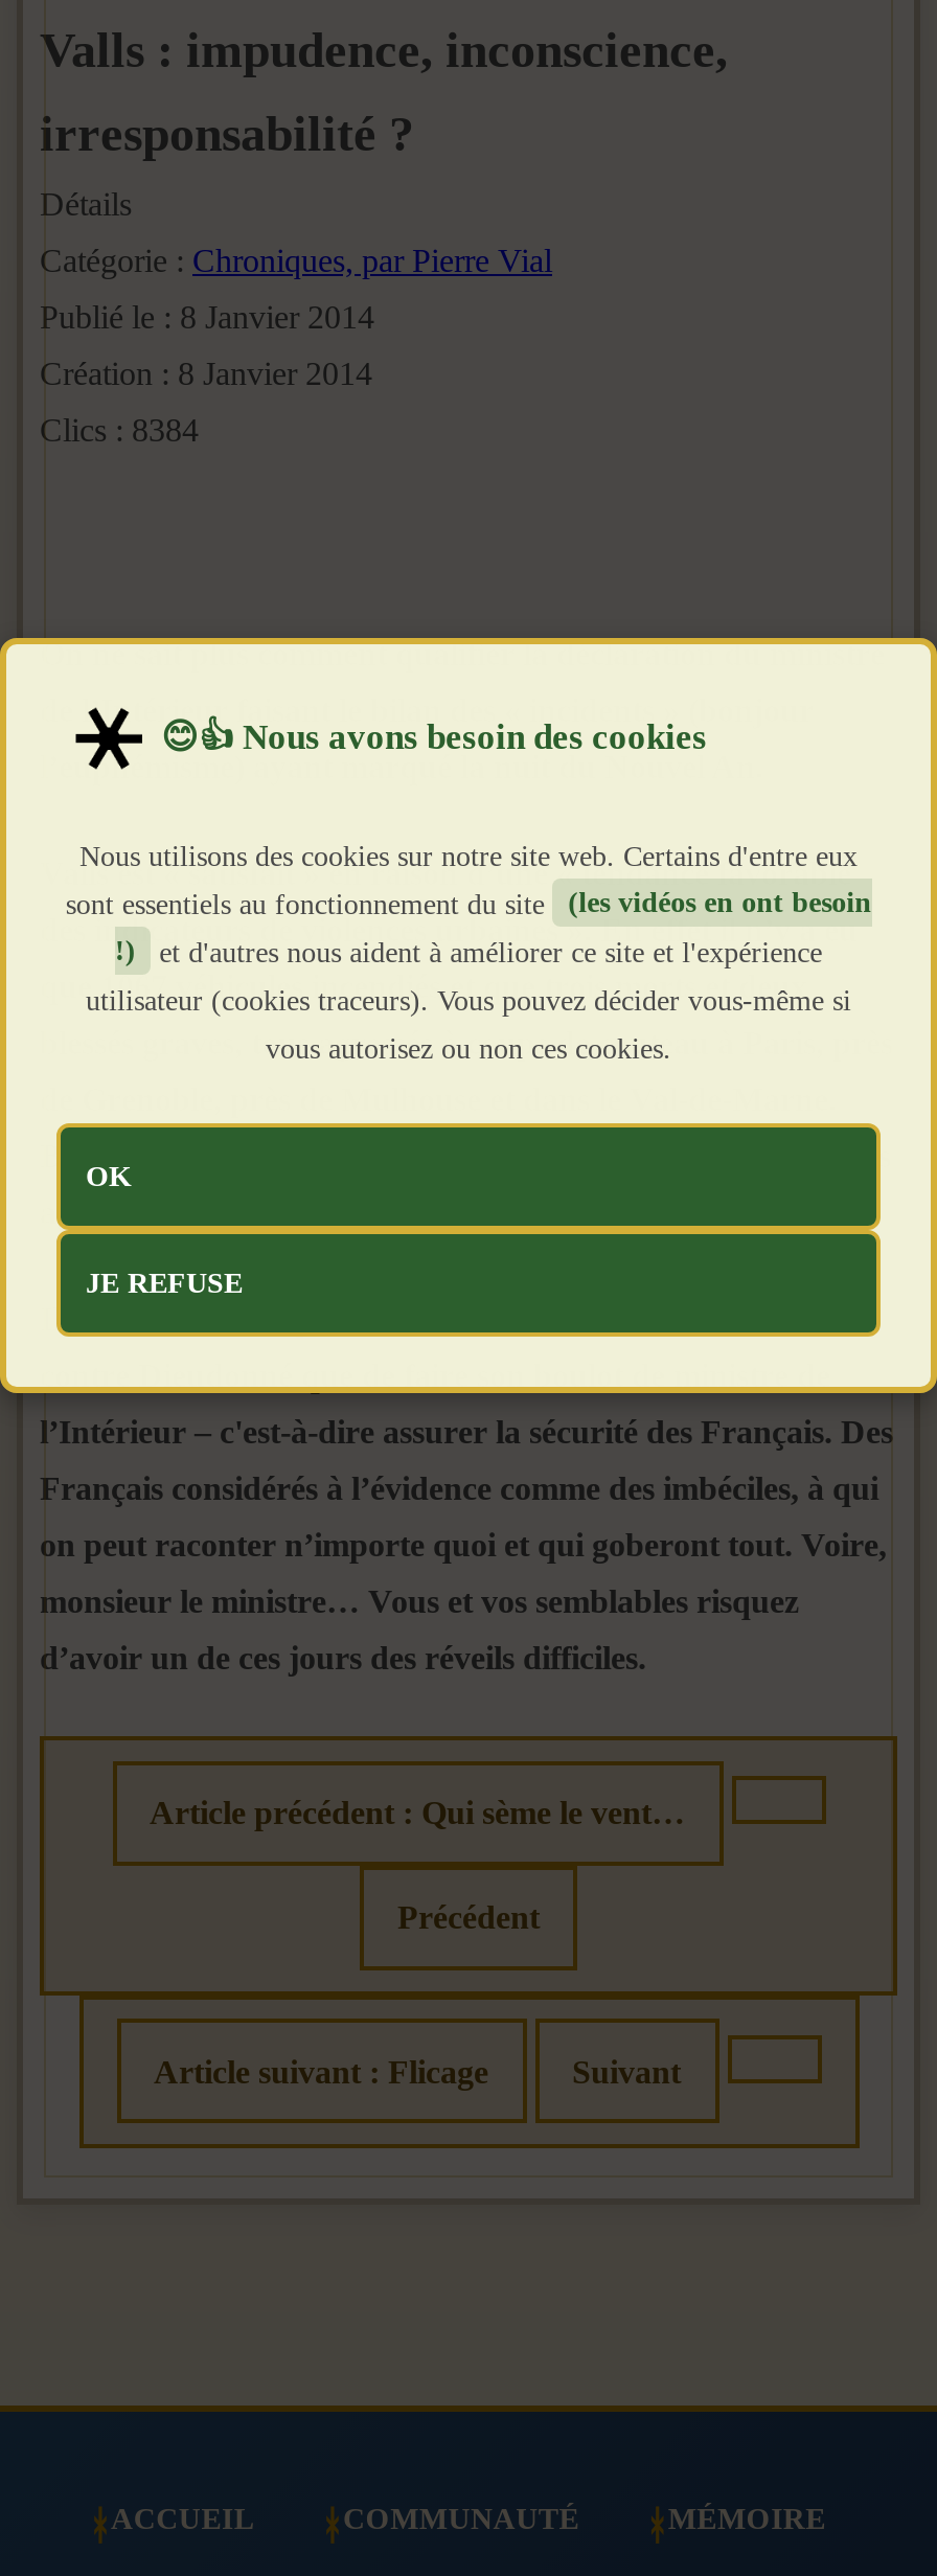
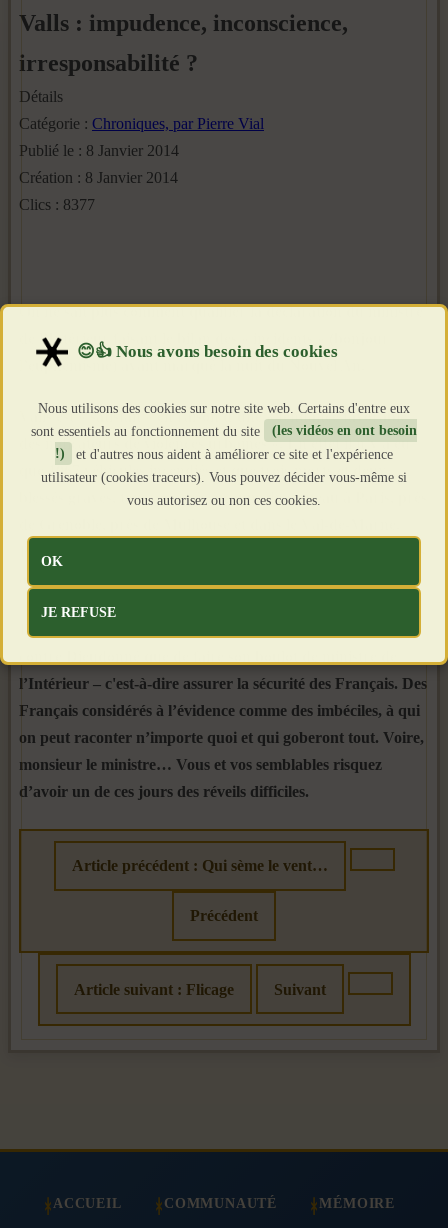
[40,412,199,448] Clics : 8384 -> [19,196,95,213] Clics : 8377

